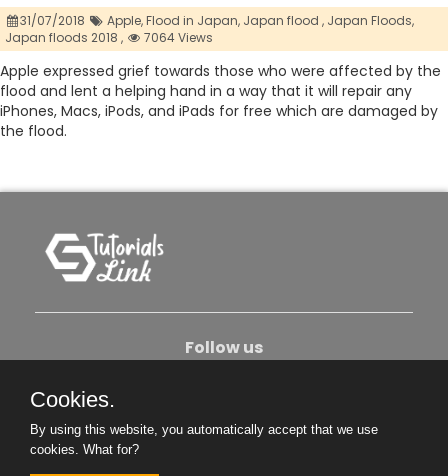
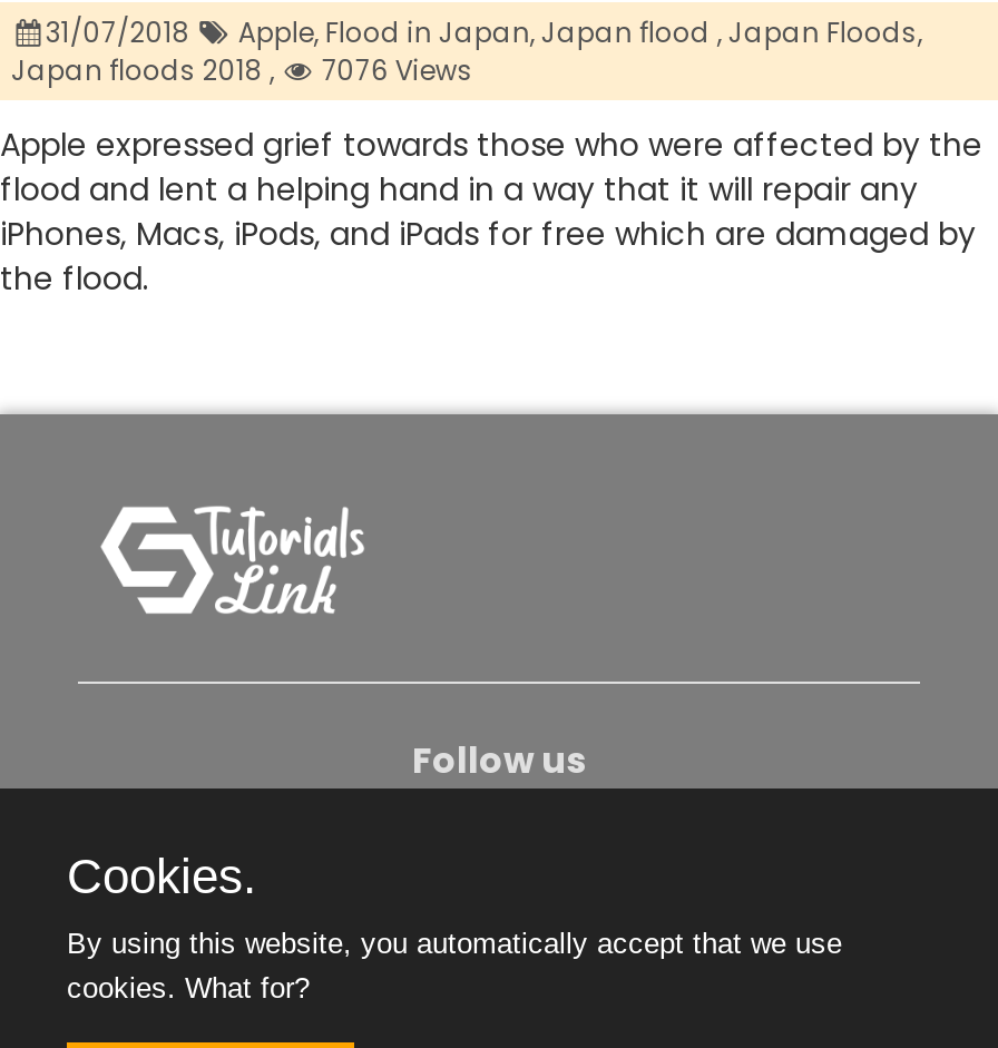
[5,29,213,46] Japan floods 2018 , 7064 Views -> [11,52,473,90] Japan floods 2018 , 7076 Views

